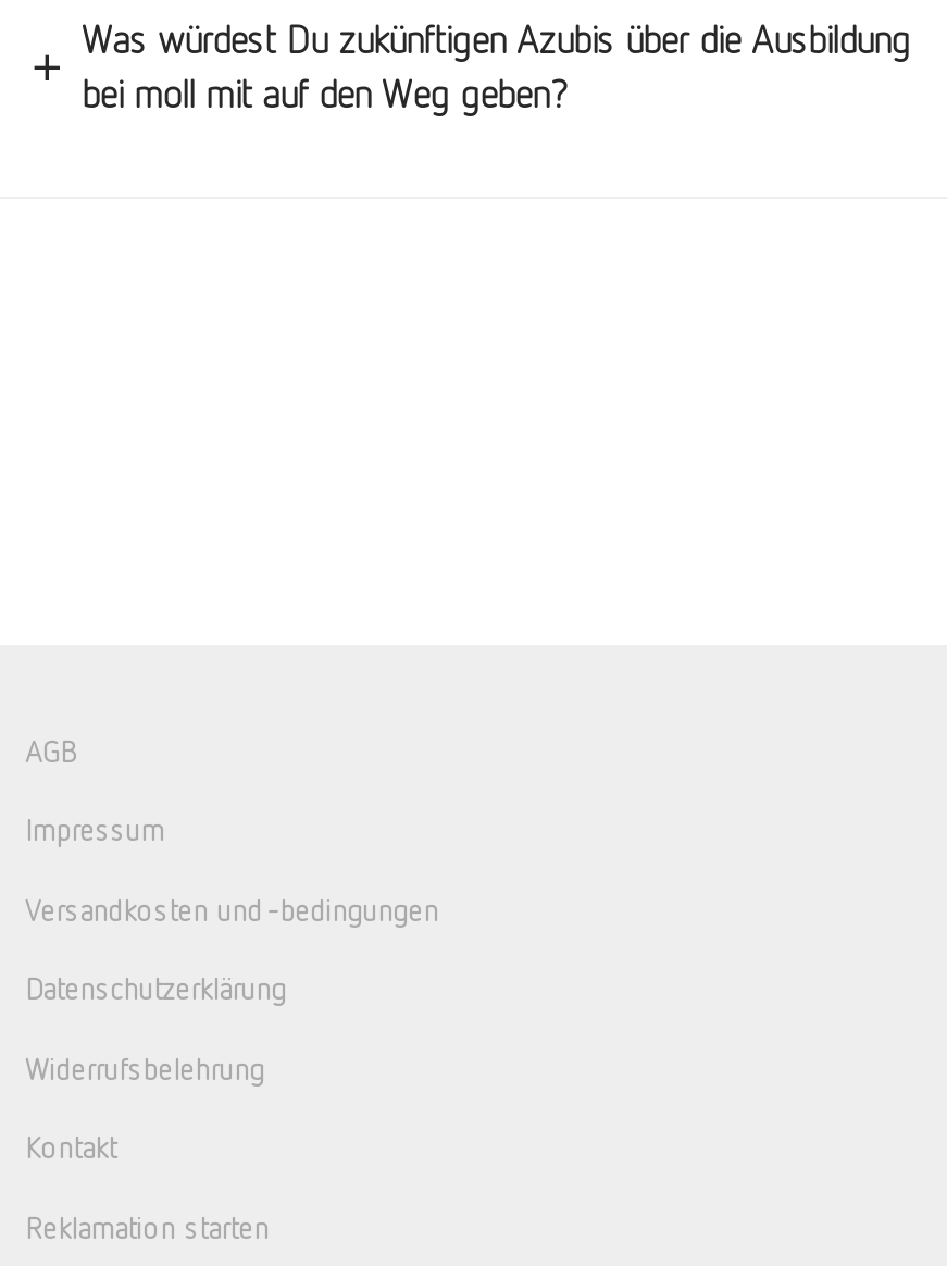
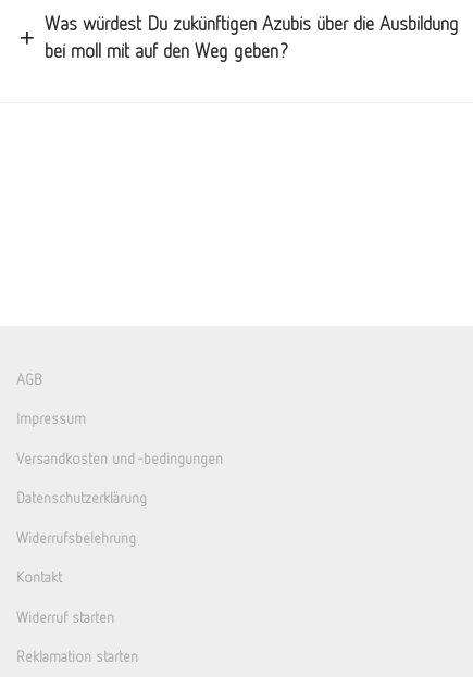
none -> [16,607,114,626] Widerruf starten

